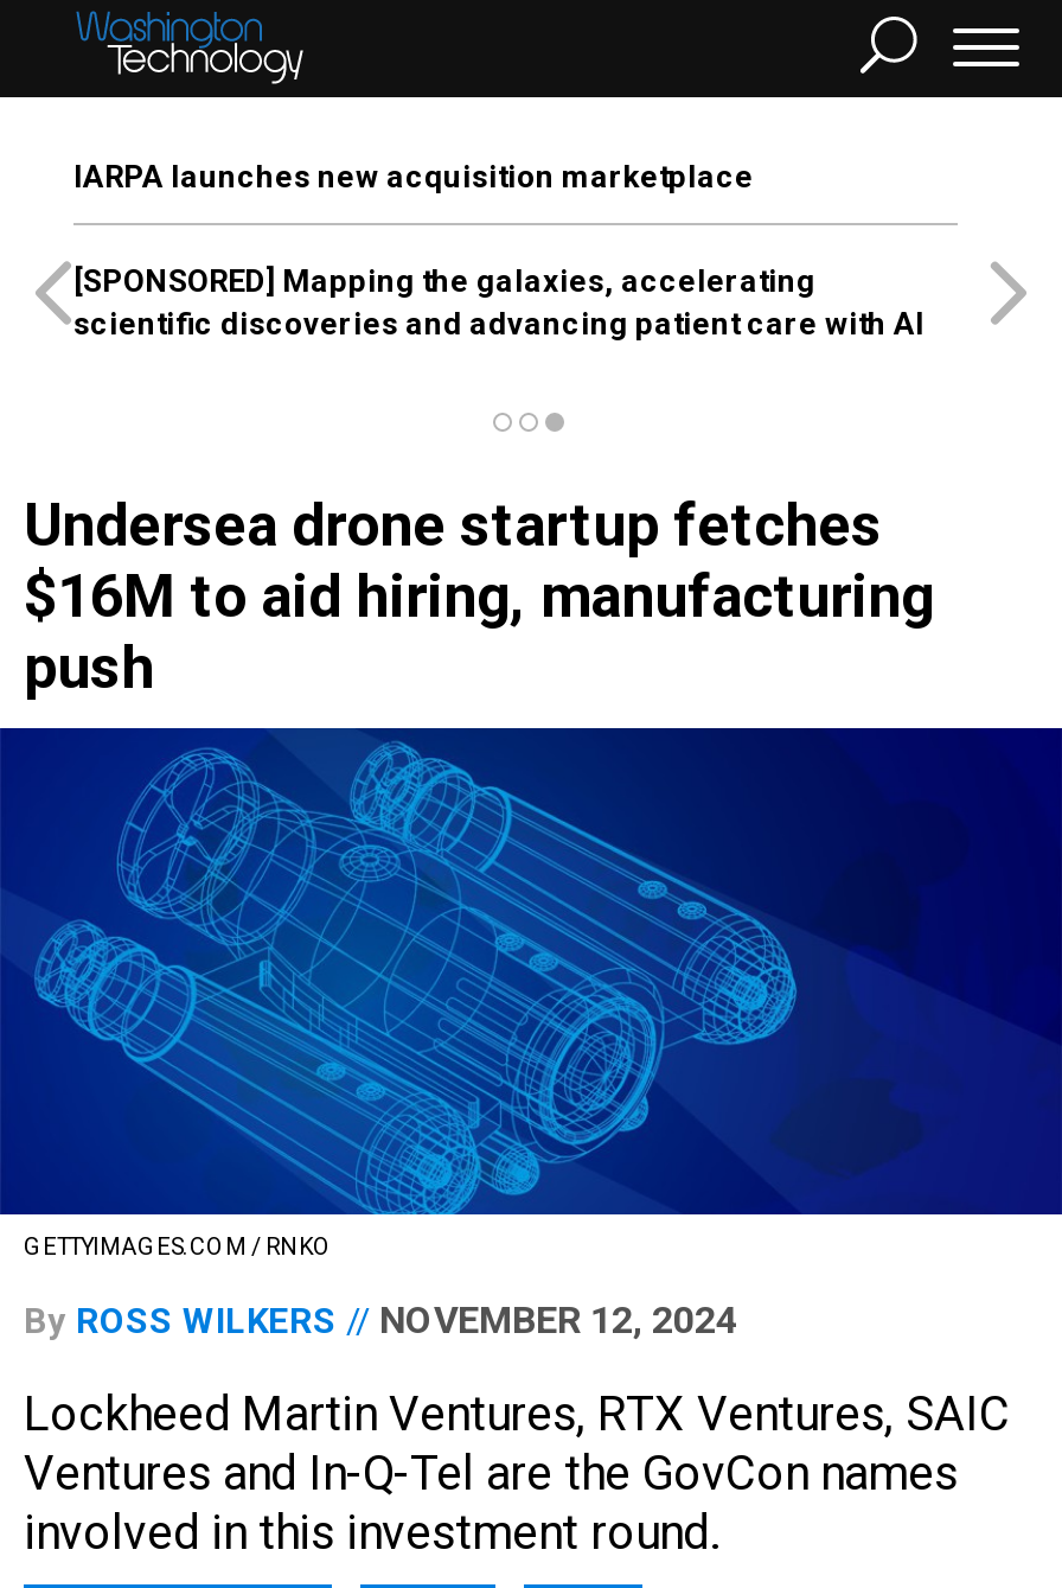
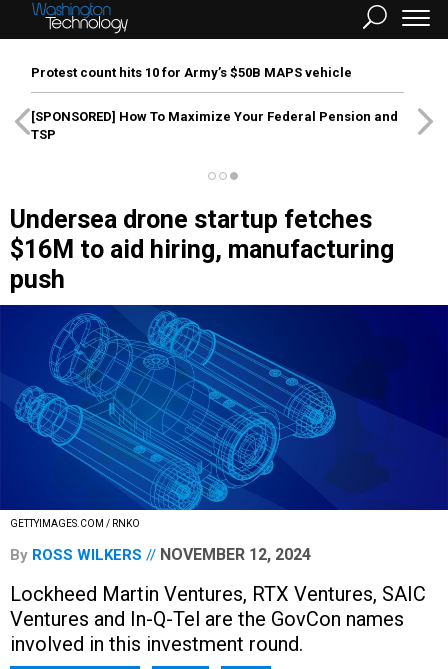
[73,159,754,194] IARPA launches new acquisition marketplace -> [31,65,352,80] Protest count hits 10 for Army’s $50B MAPS vehicle
[73,263,925,342] [SPONSORED] Mapping the galaxies, accelerating | scientific discoveries and advancing patient care with AI -> [31,109,398,142] [SPONSORED] How To Maximize Your Federal Pension and | TSP

